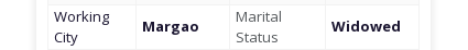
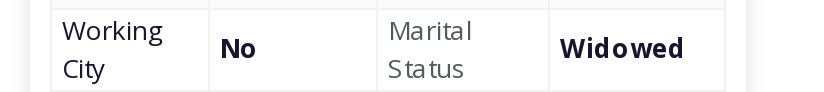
[142,16,199,36] Margao -> [220,30,258,66] No

